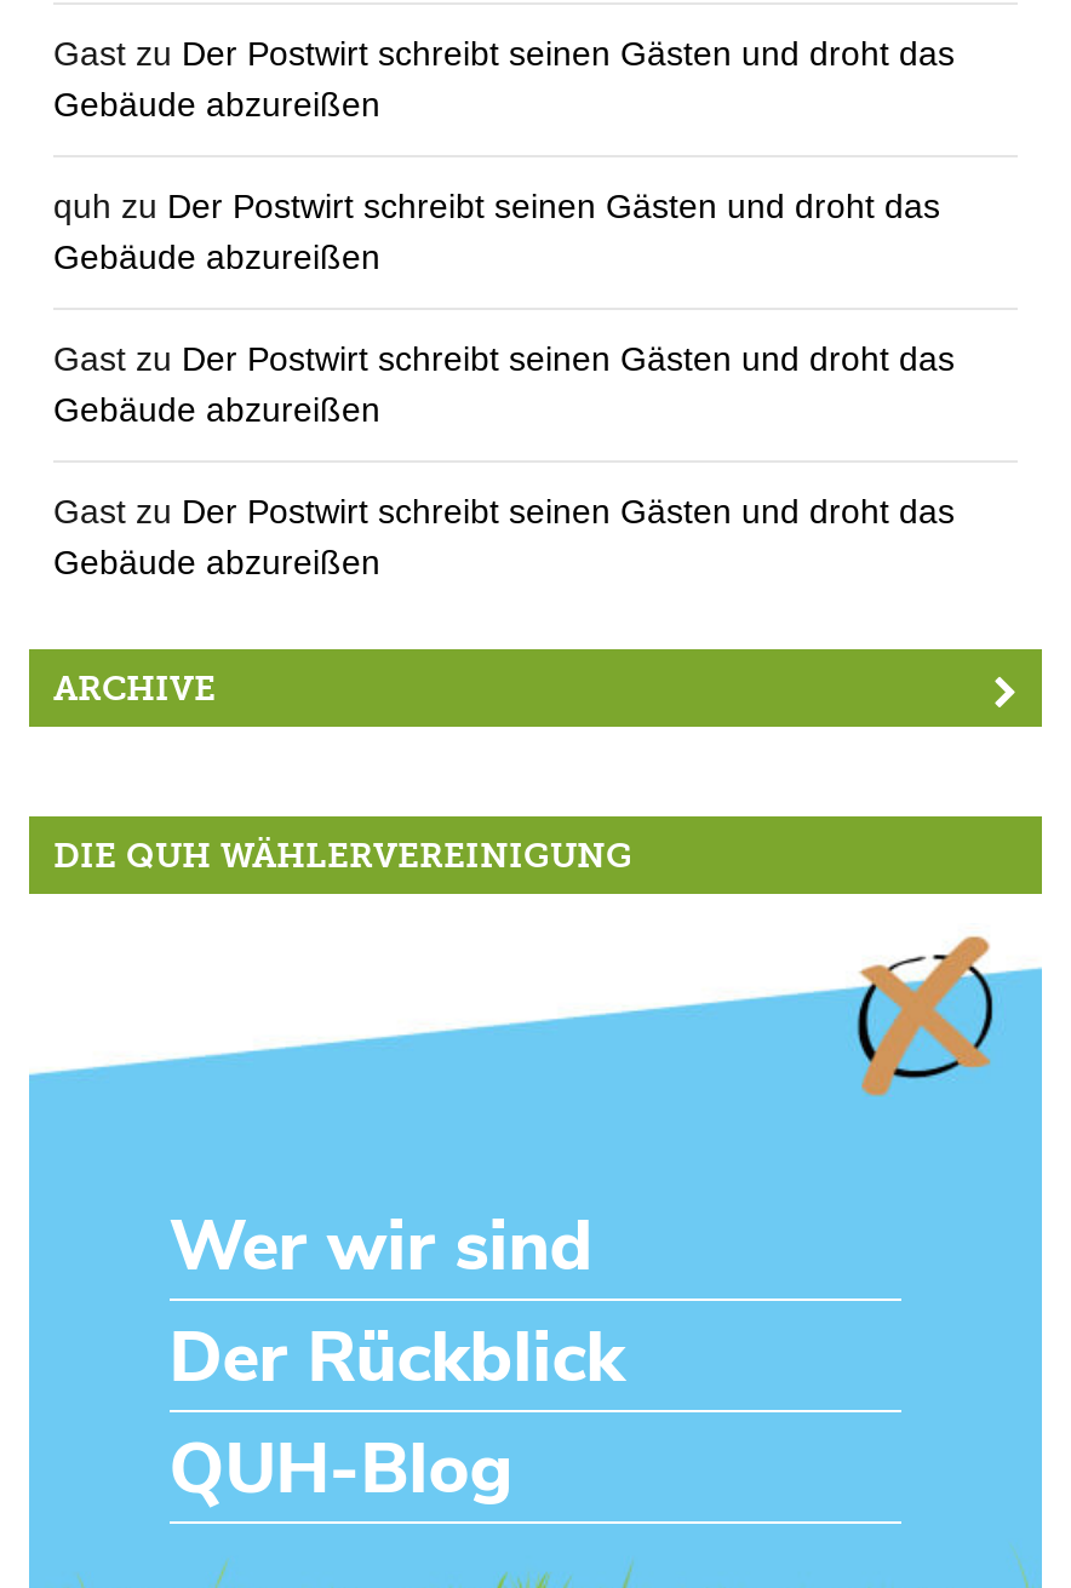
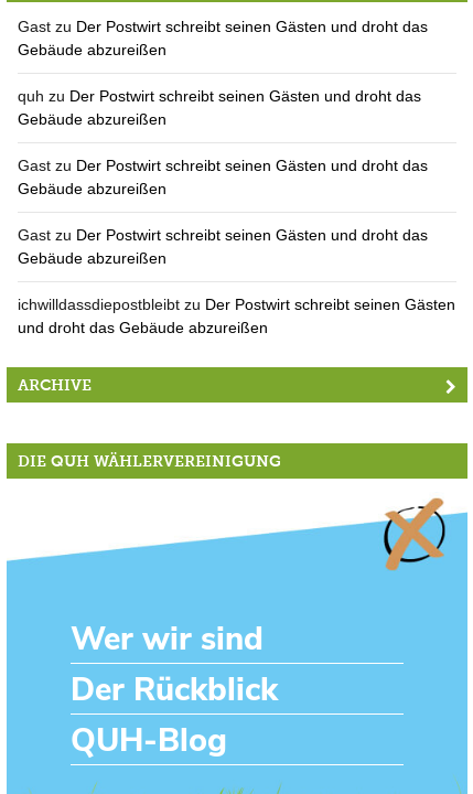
none -> [18,295,455,336] ichwilldassdiepostbleibt zu Der Postwirt schreibt seinen Gästen | und droht das Gebäude abzureißen

